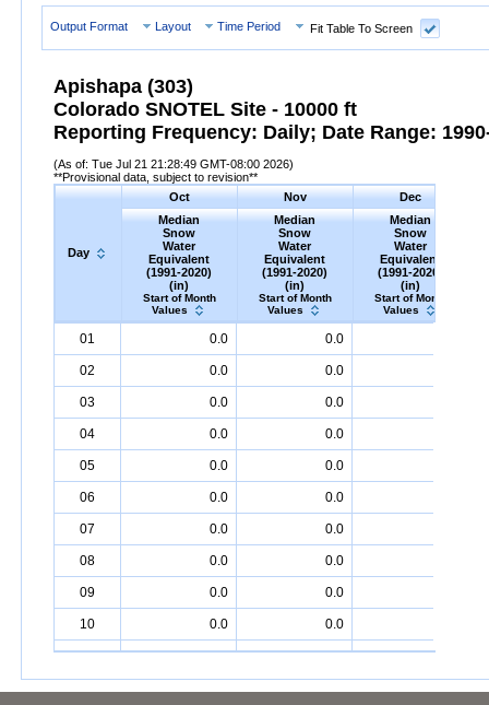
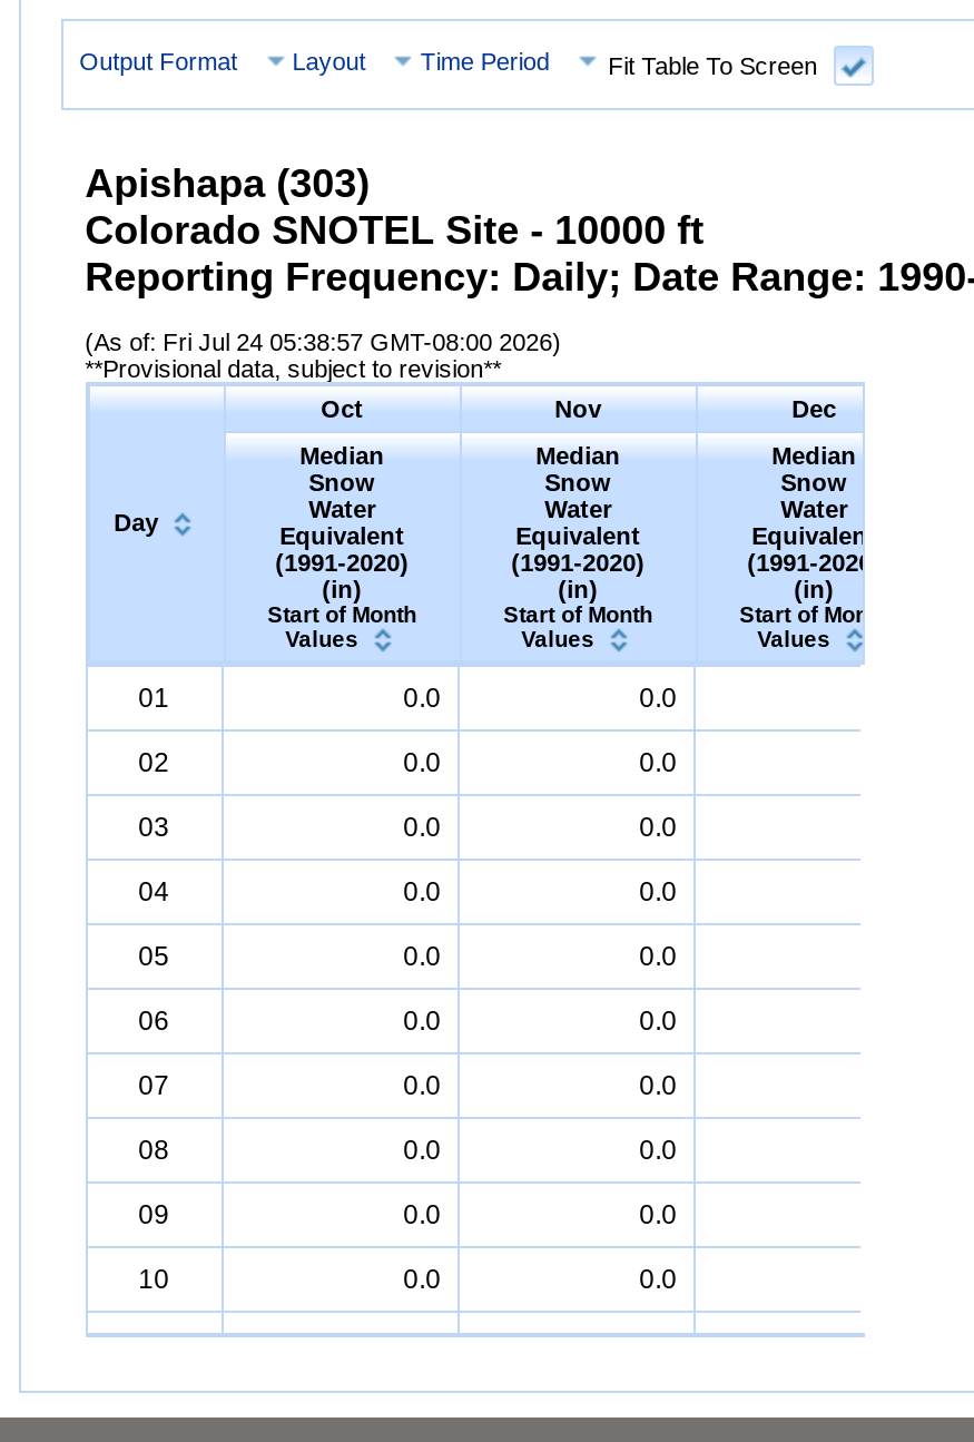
[53,157,293,170] (As of: Tue Jul 21 21:28:49 GMT-08:00 2026) -> [85,328,561,355] (As of: Fri Jul 24 05:38:57 GMT-08:00 2026)

